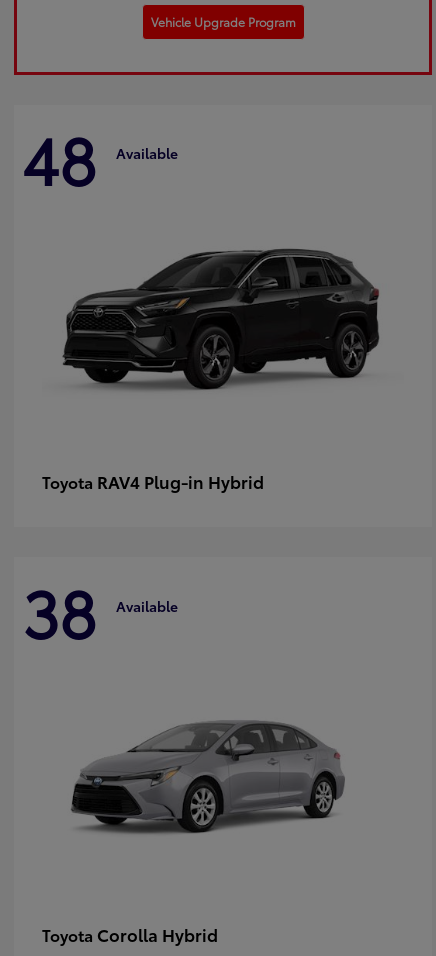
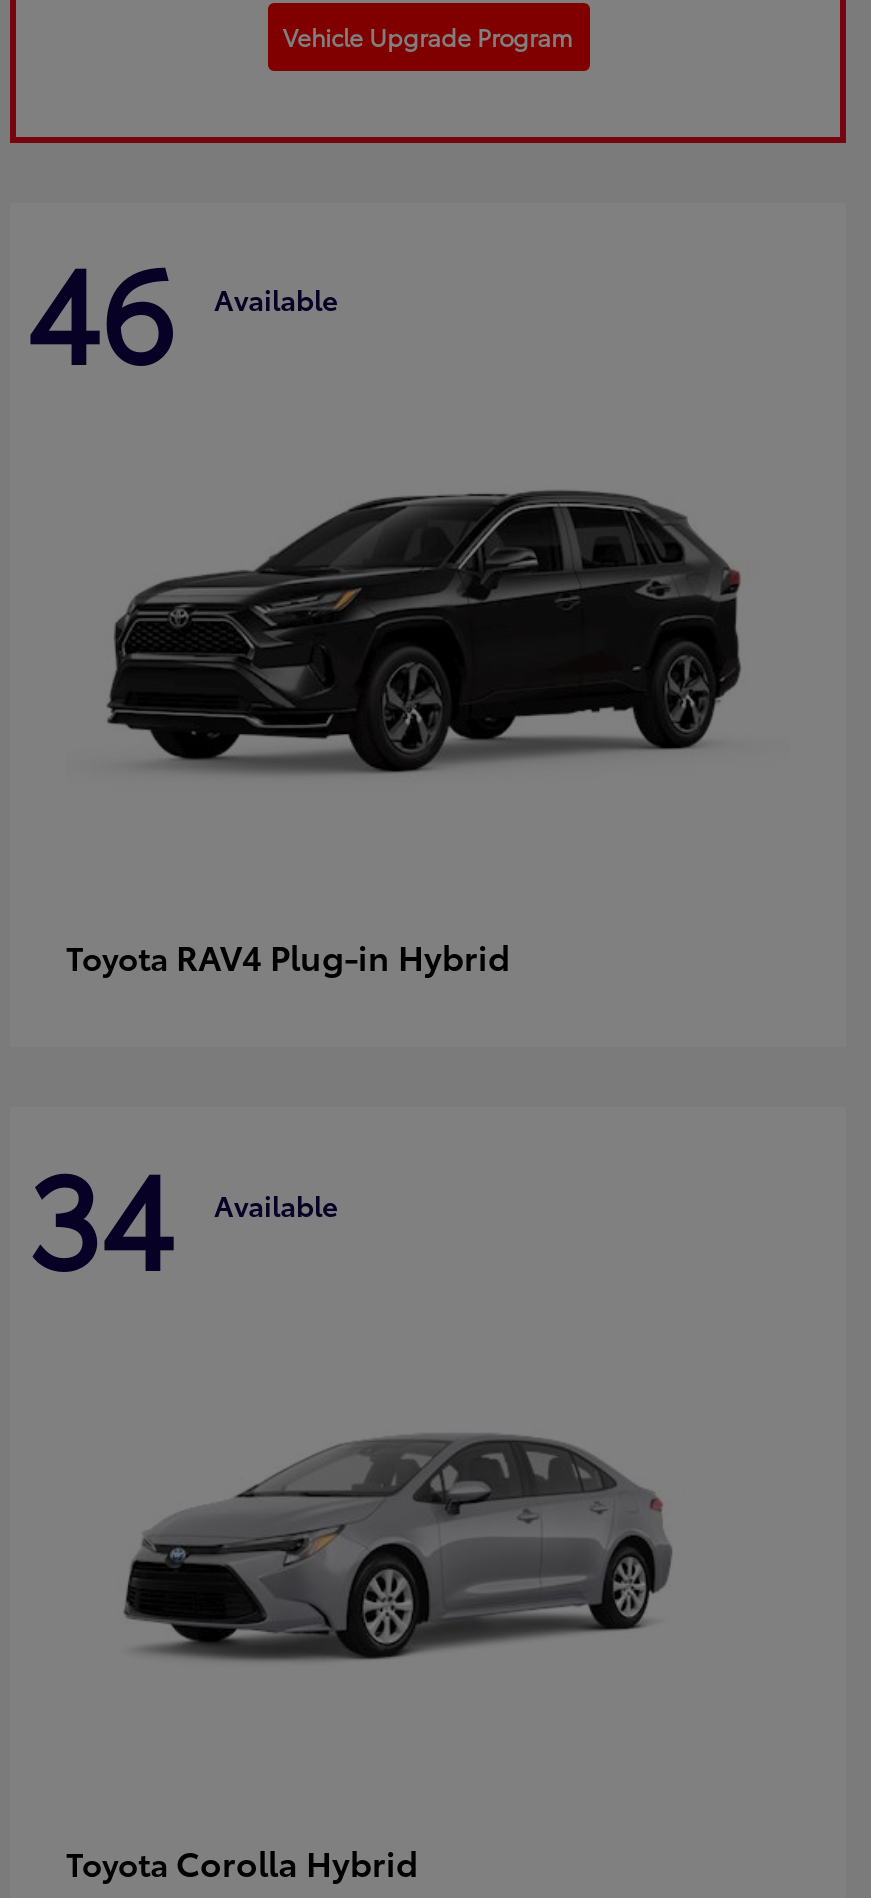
[22,111,178,203] 48 Available -> [26,216,338,400] 46 Available
[22,564,178,656] 38 Available -> [26,1120,338,1304] 34 Available

